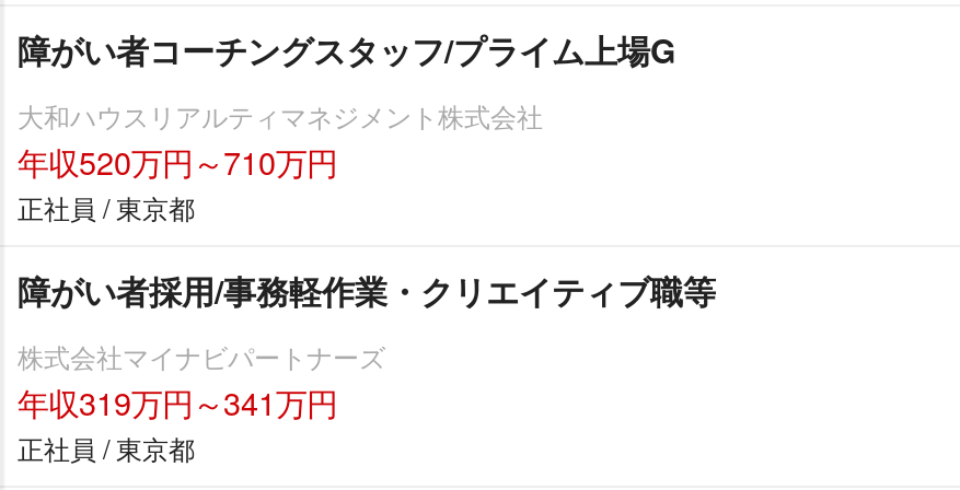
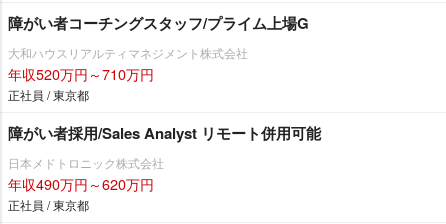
[18,267,716,315] 障がい者採用/事務軽作業・クリエイティブ職等 -> [8,122,321,144] 障がい者採用/Sales Analyst リモート併用可能
[18,337,385,424] 株式会社マイナビパートナーズ | 年収319万円～341万円 -> [8,154,164,194] 日本メドトロニック株式会社 | 年収490万円～620万円

